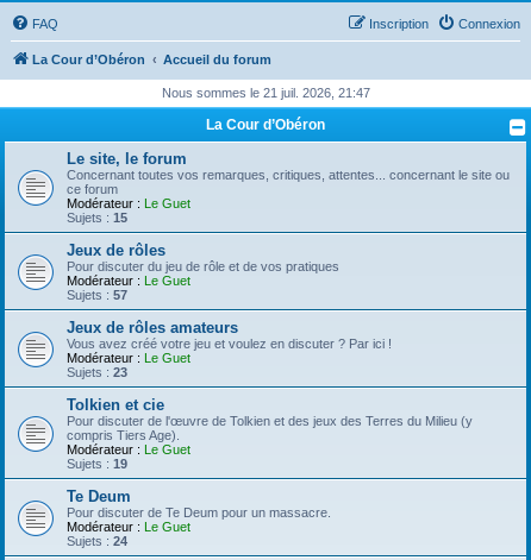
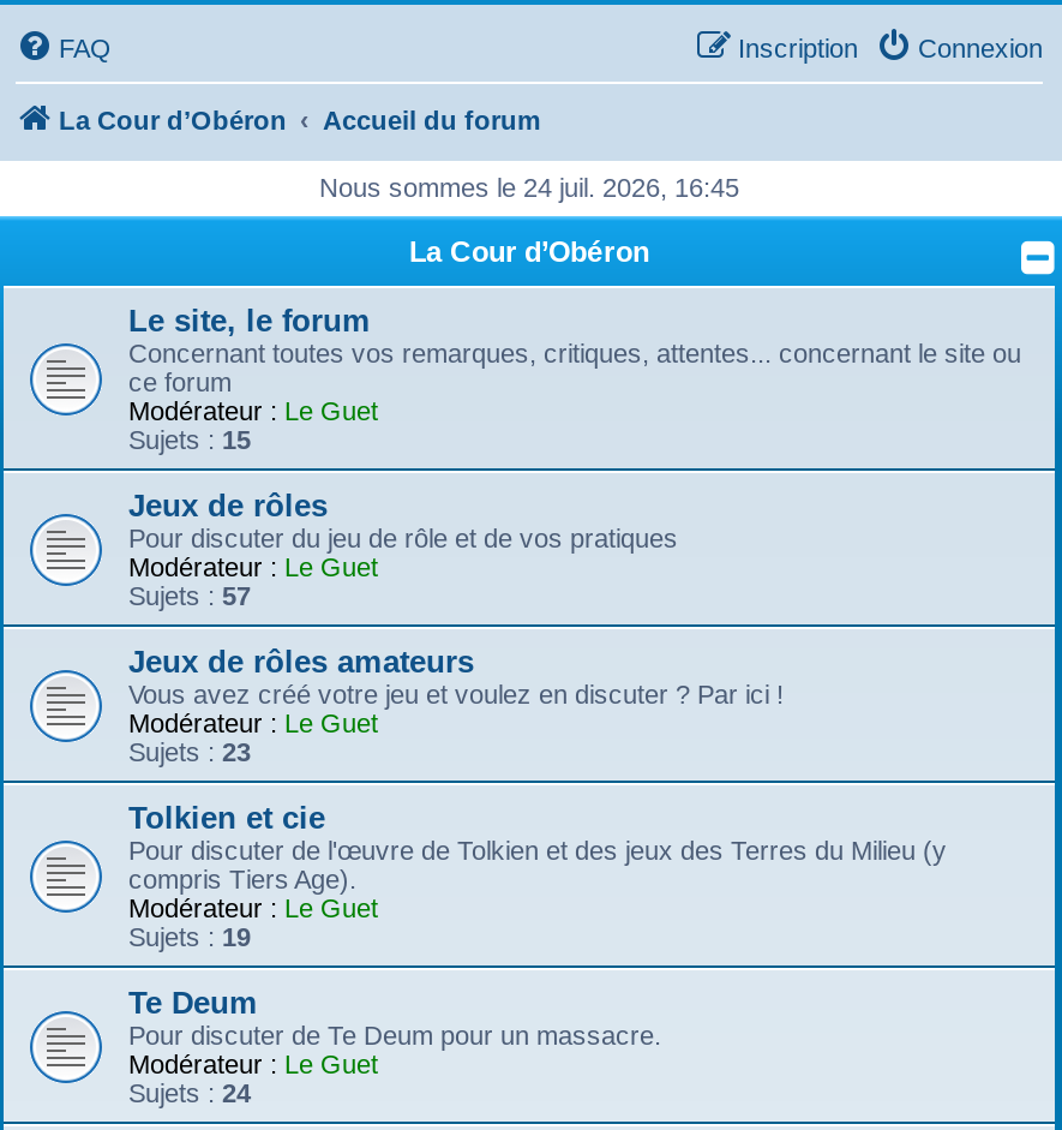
[161,86,370,100] Nous sommes le 21 juil. 2026, 21:47 -> [319,173,739,202] Nous sommes le 24 juil. 2026, 16:45

